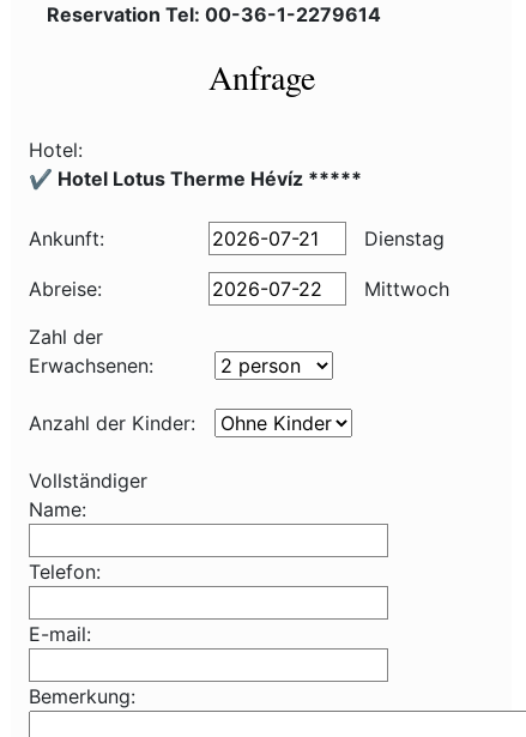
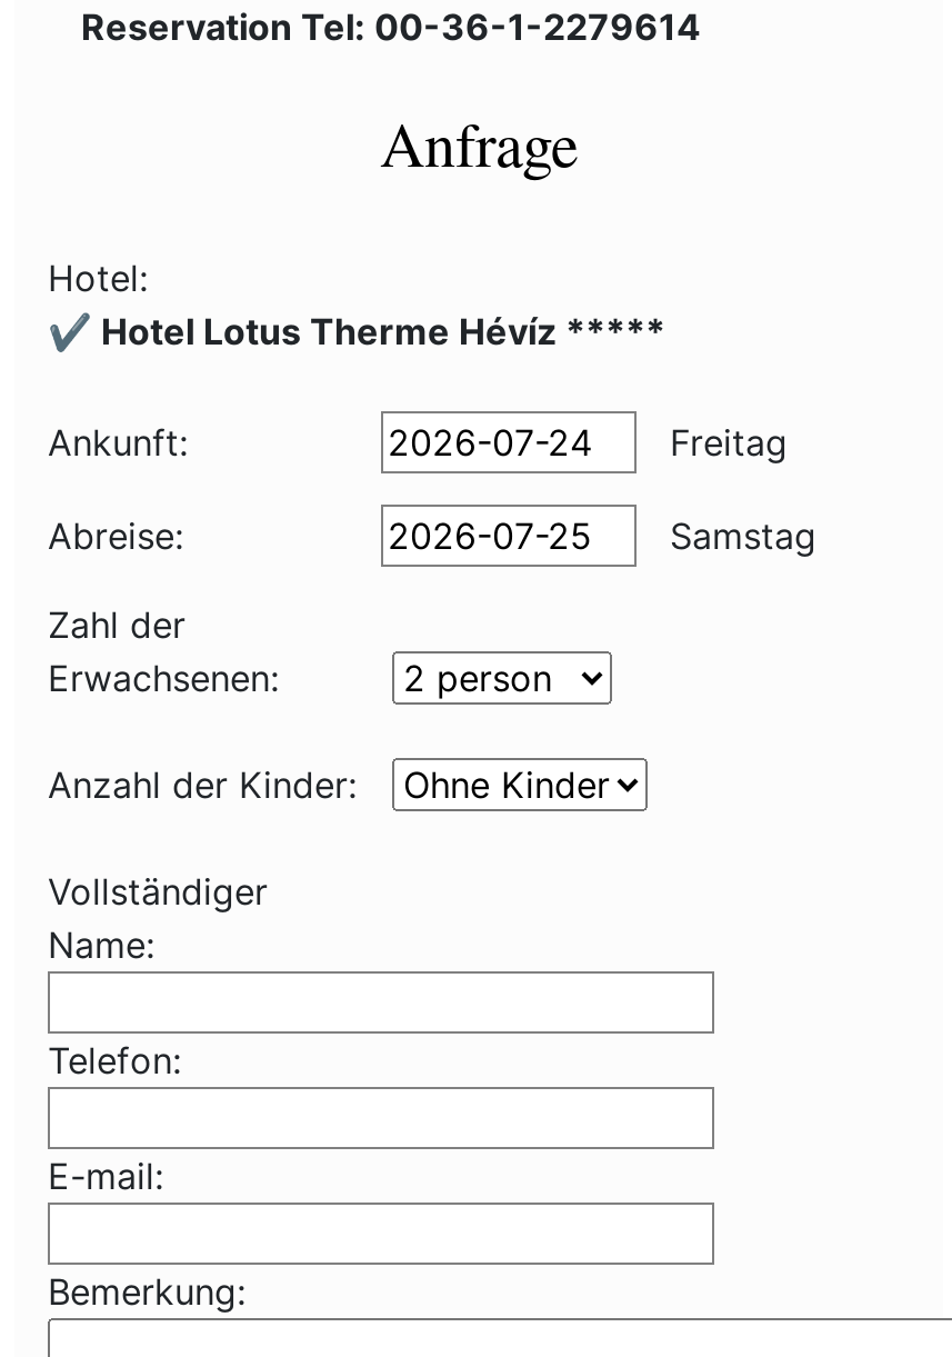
[358,226,445,250] Dienstag -> [659,420,788,465] Freitag
[358,277,449,301] Mittwoch -> [659,513,816,558] Samstag

